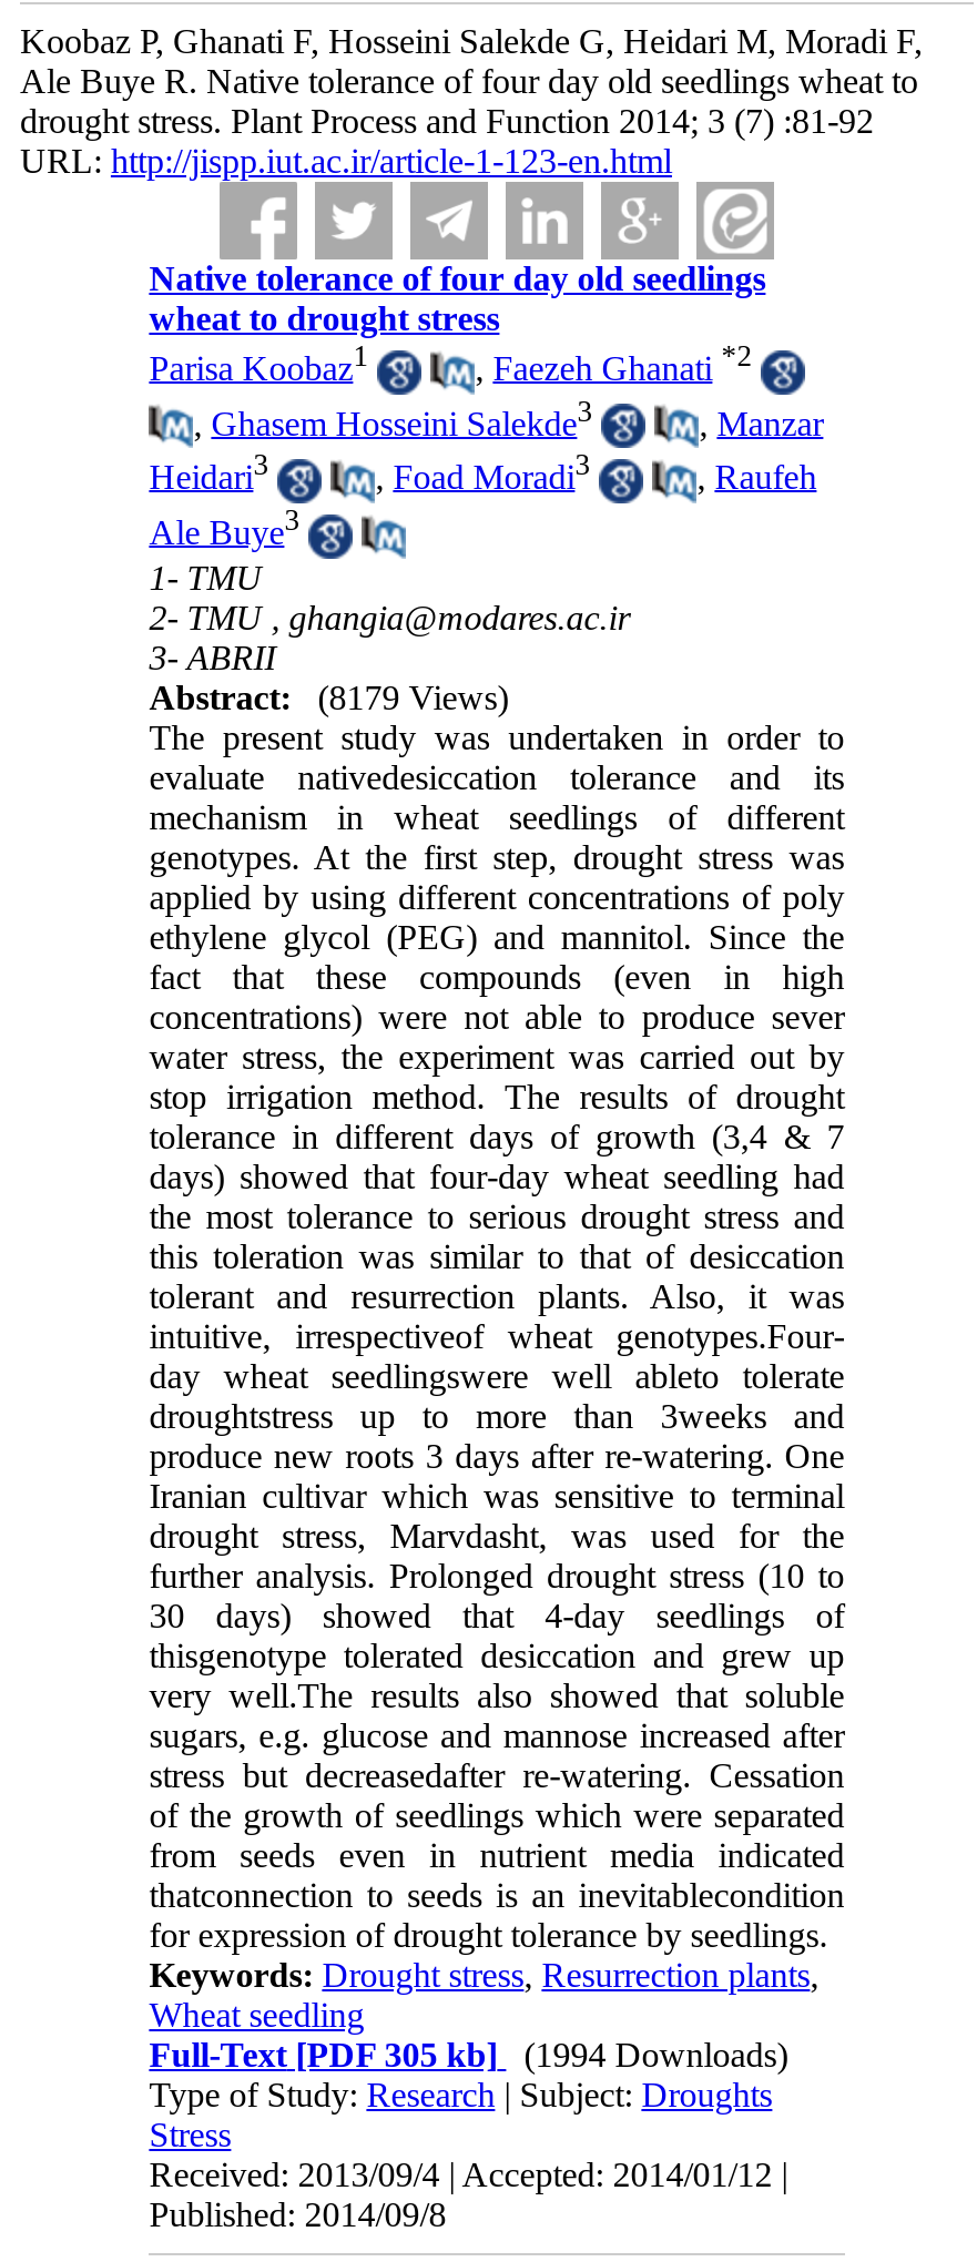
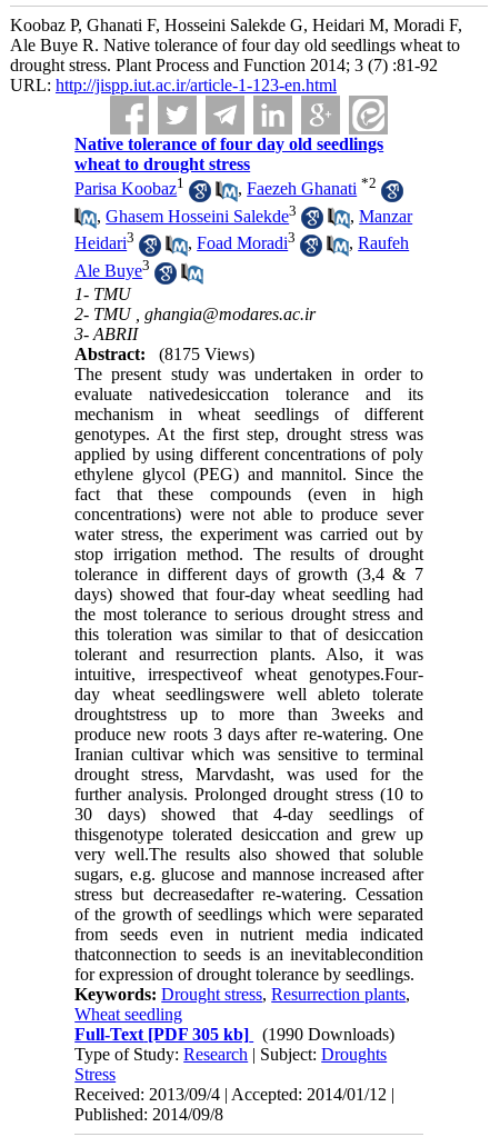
[149,678,508,715] Abstract: (8179 Views) -> [75,344,255,363] Abstract: (8175 Views)
[149,2035,788,2073] Full-Text [PDF 305 kb] (1994 Downloads) -> [75,1024,395,1043] Full-Text [PDF 305 kb] (1990 Downloads)

